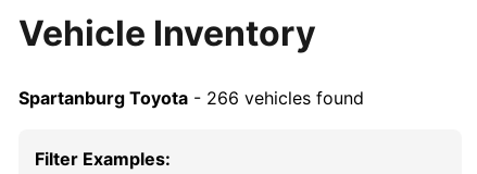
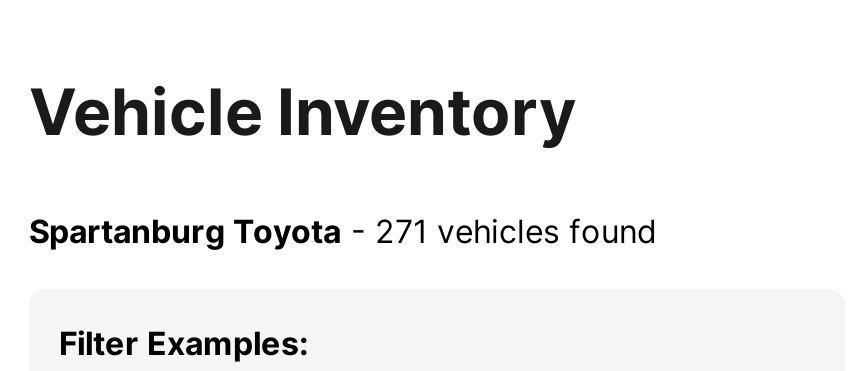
[18,87,364,109] Spartanburg Toyota - 266 vehicles found -> [29,211,657,251] Spartanburg Toyota - 271 vehicles found

